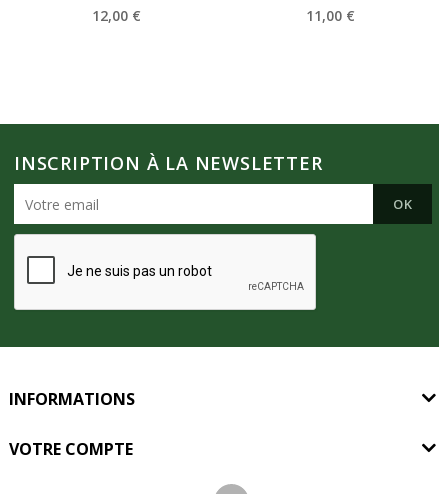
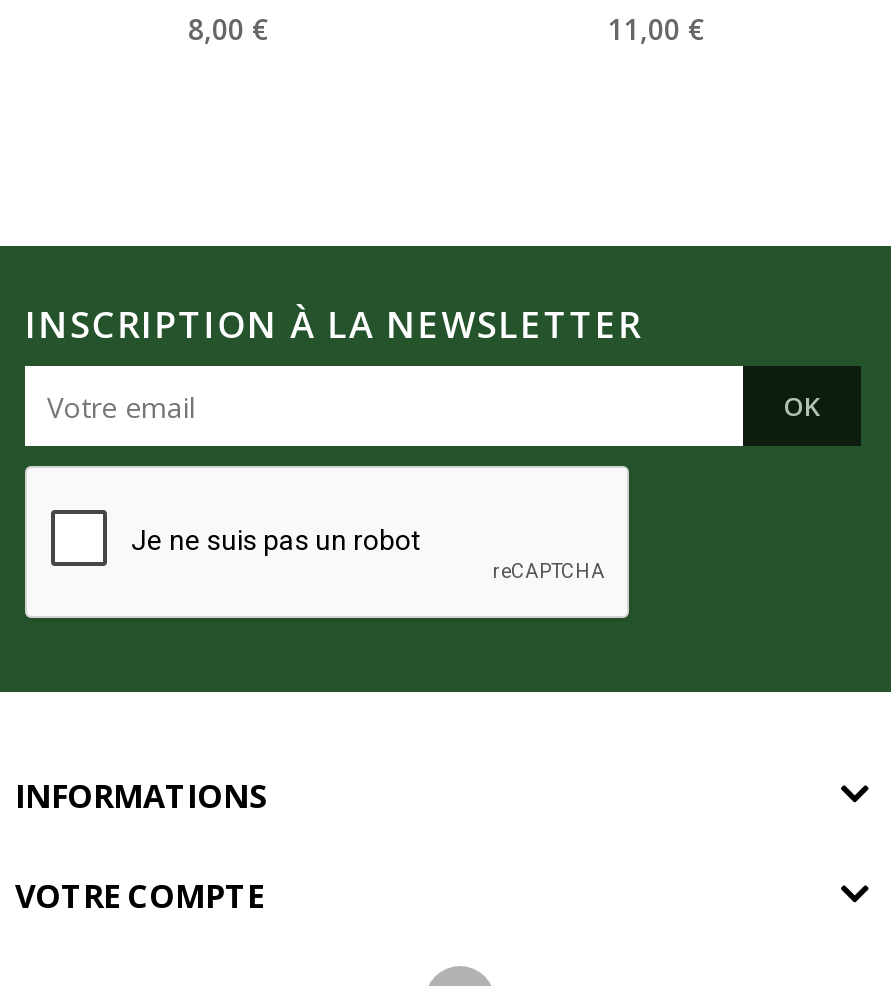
[91,6,140,25] 12,00 € -> [188,10,270,48] 8,00 €

